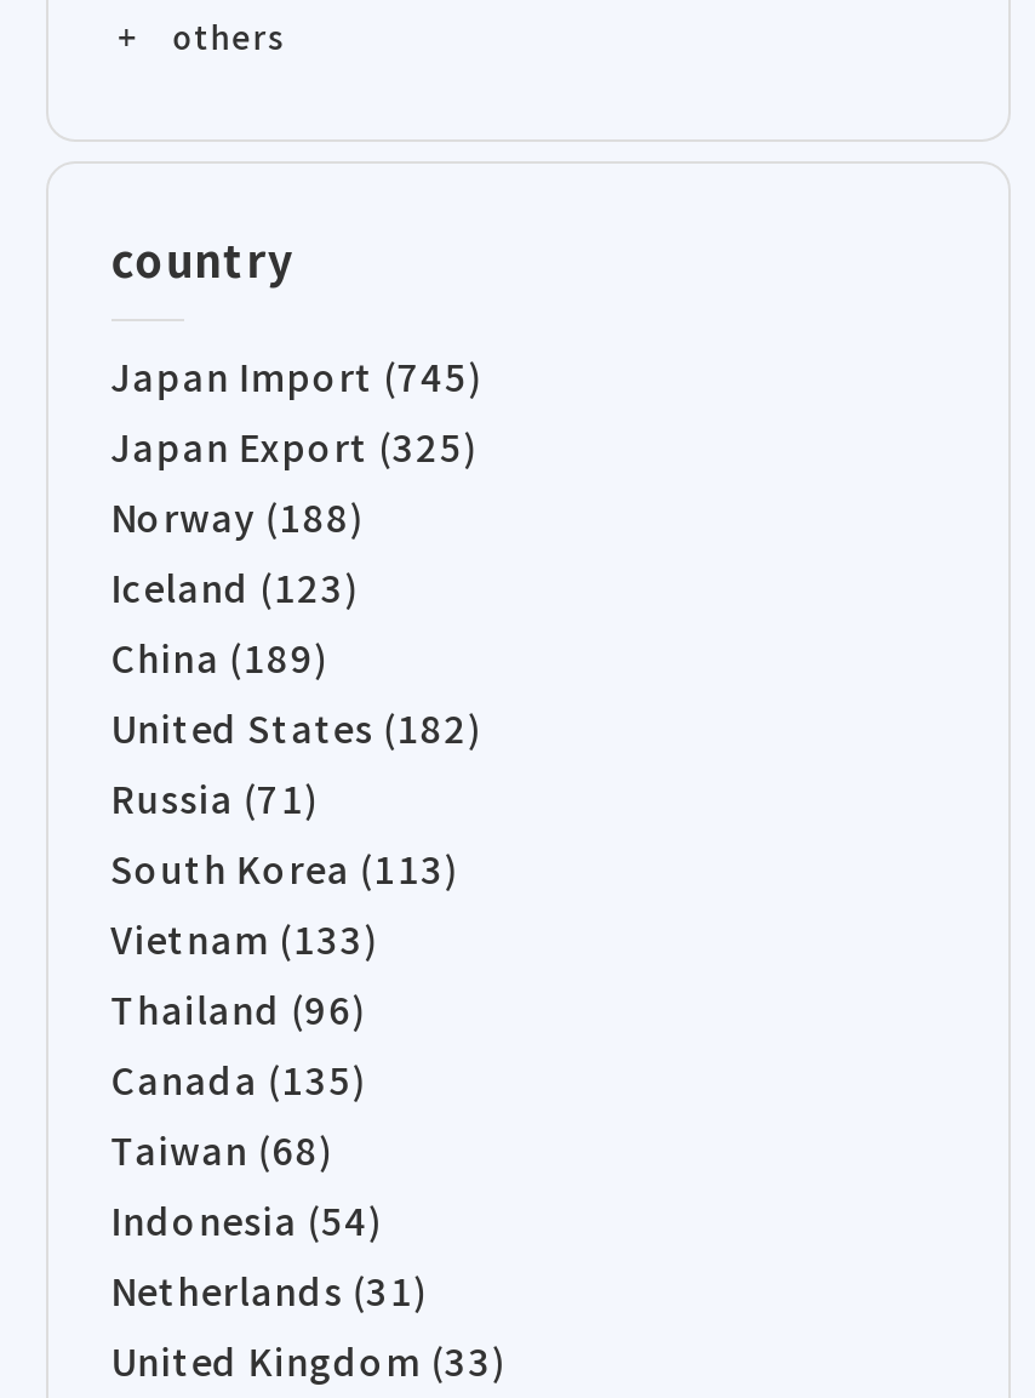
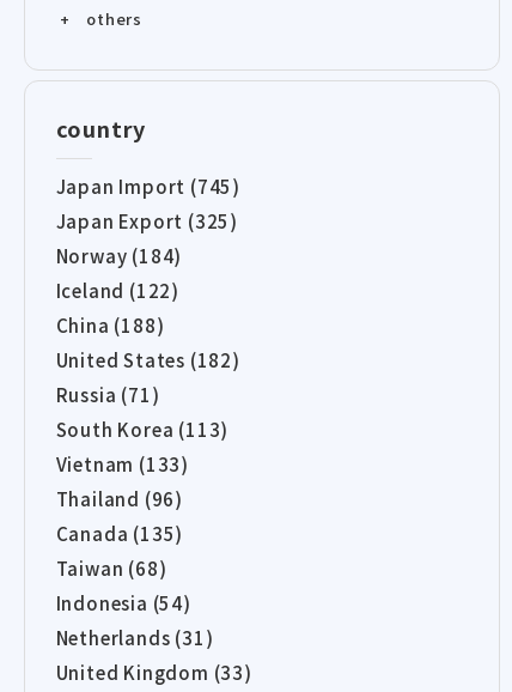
[111,491,366,542] Norway (188) -> [56,243,182,268] Norway (184)
[111,561,361,612] Iceland (123) -> [56,278,179,303] Iceland (122)
[111,632,331,683] China (189) -> [56,312,164,338] China (188)

